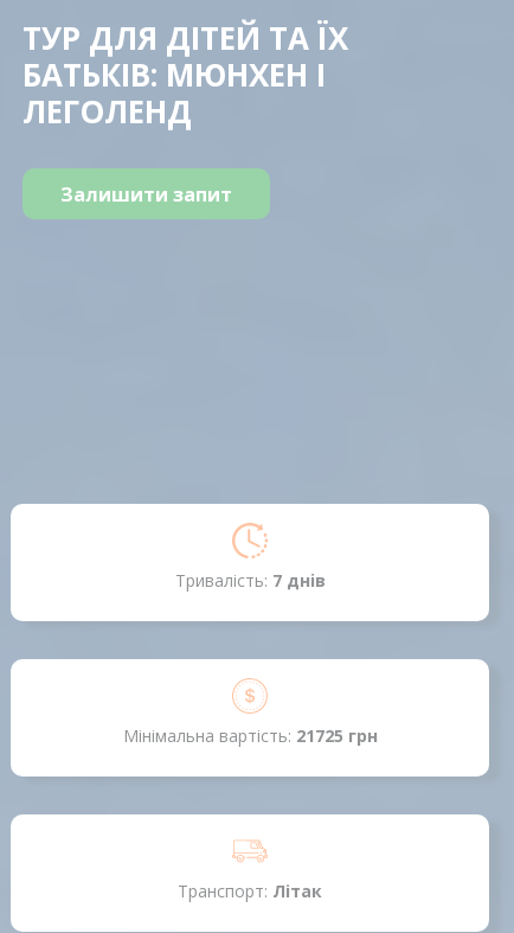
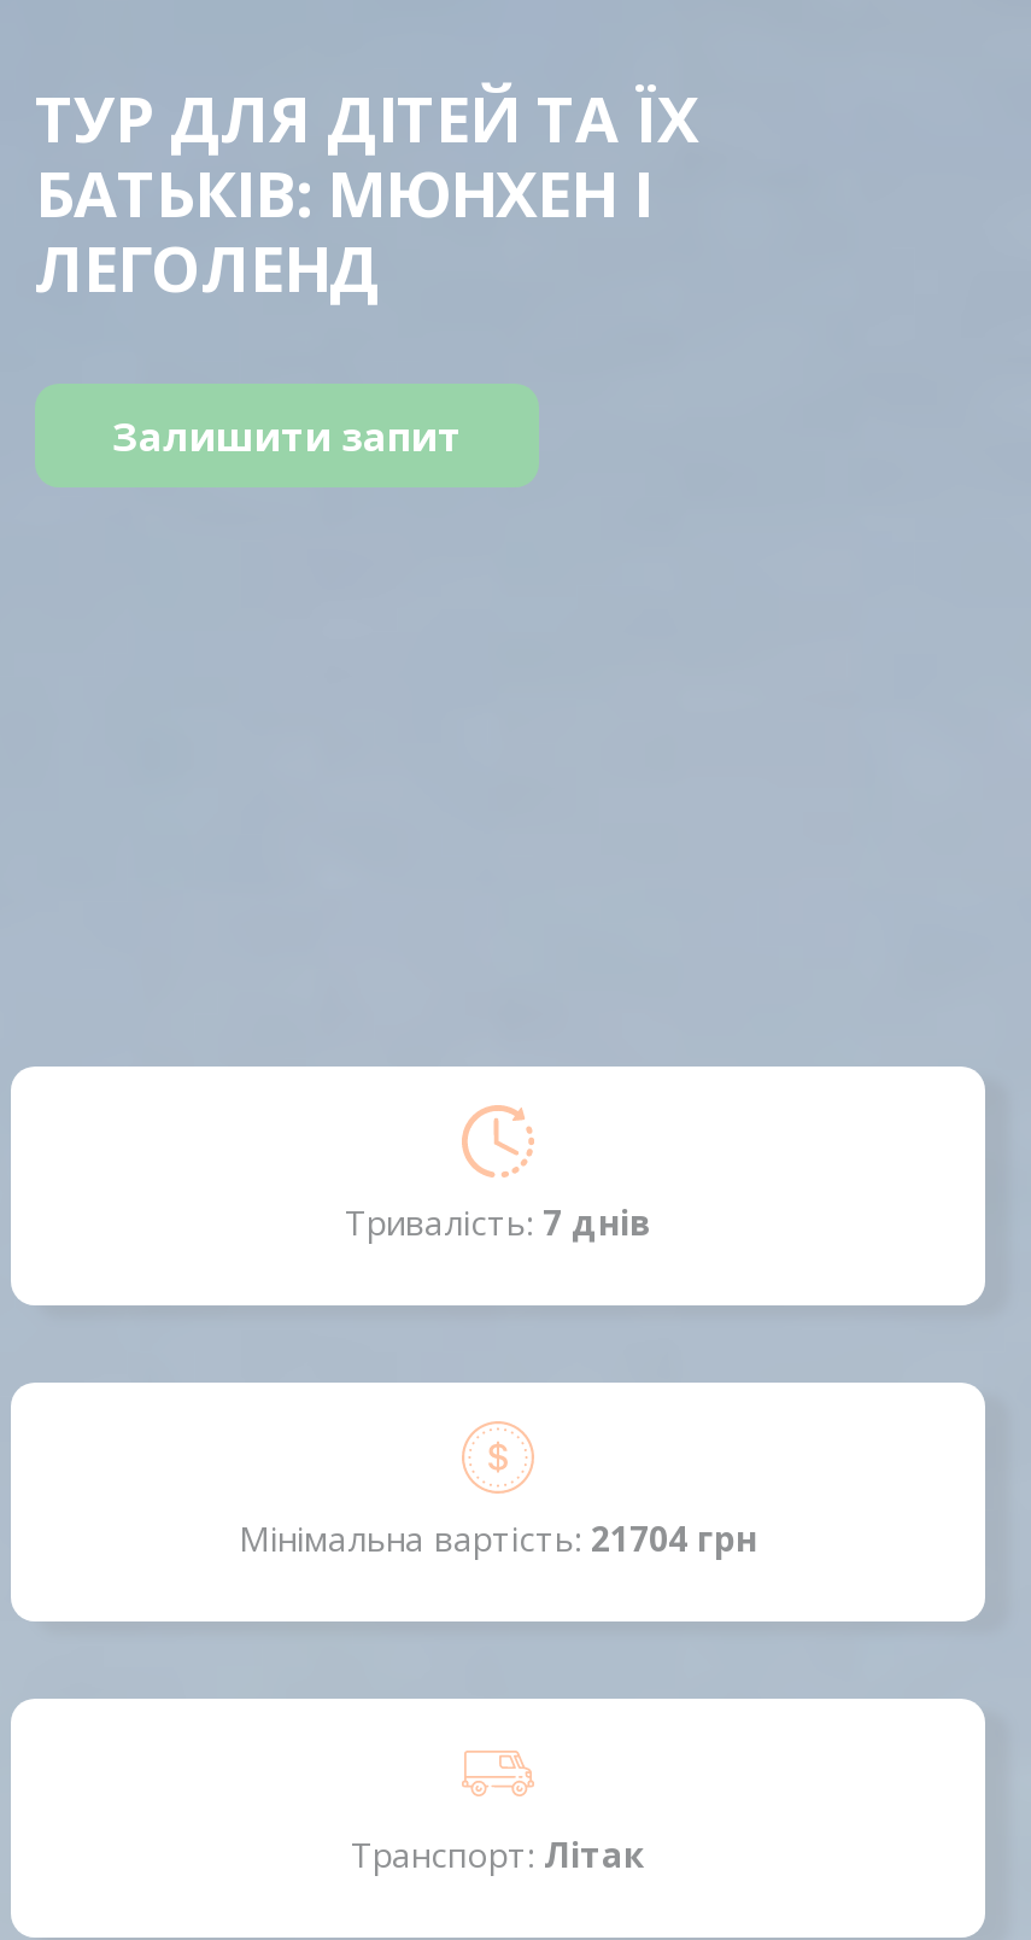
[123,725,377,747] Мінімальна вартість: 21725 грн -> [239,1516,757,1562] Мінімальна вартість: 21704 грн

